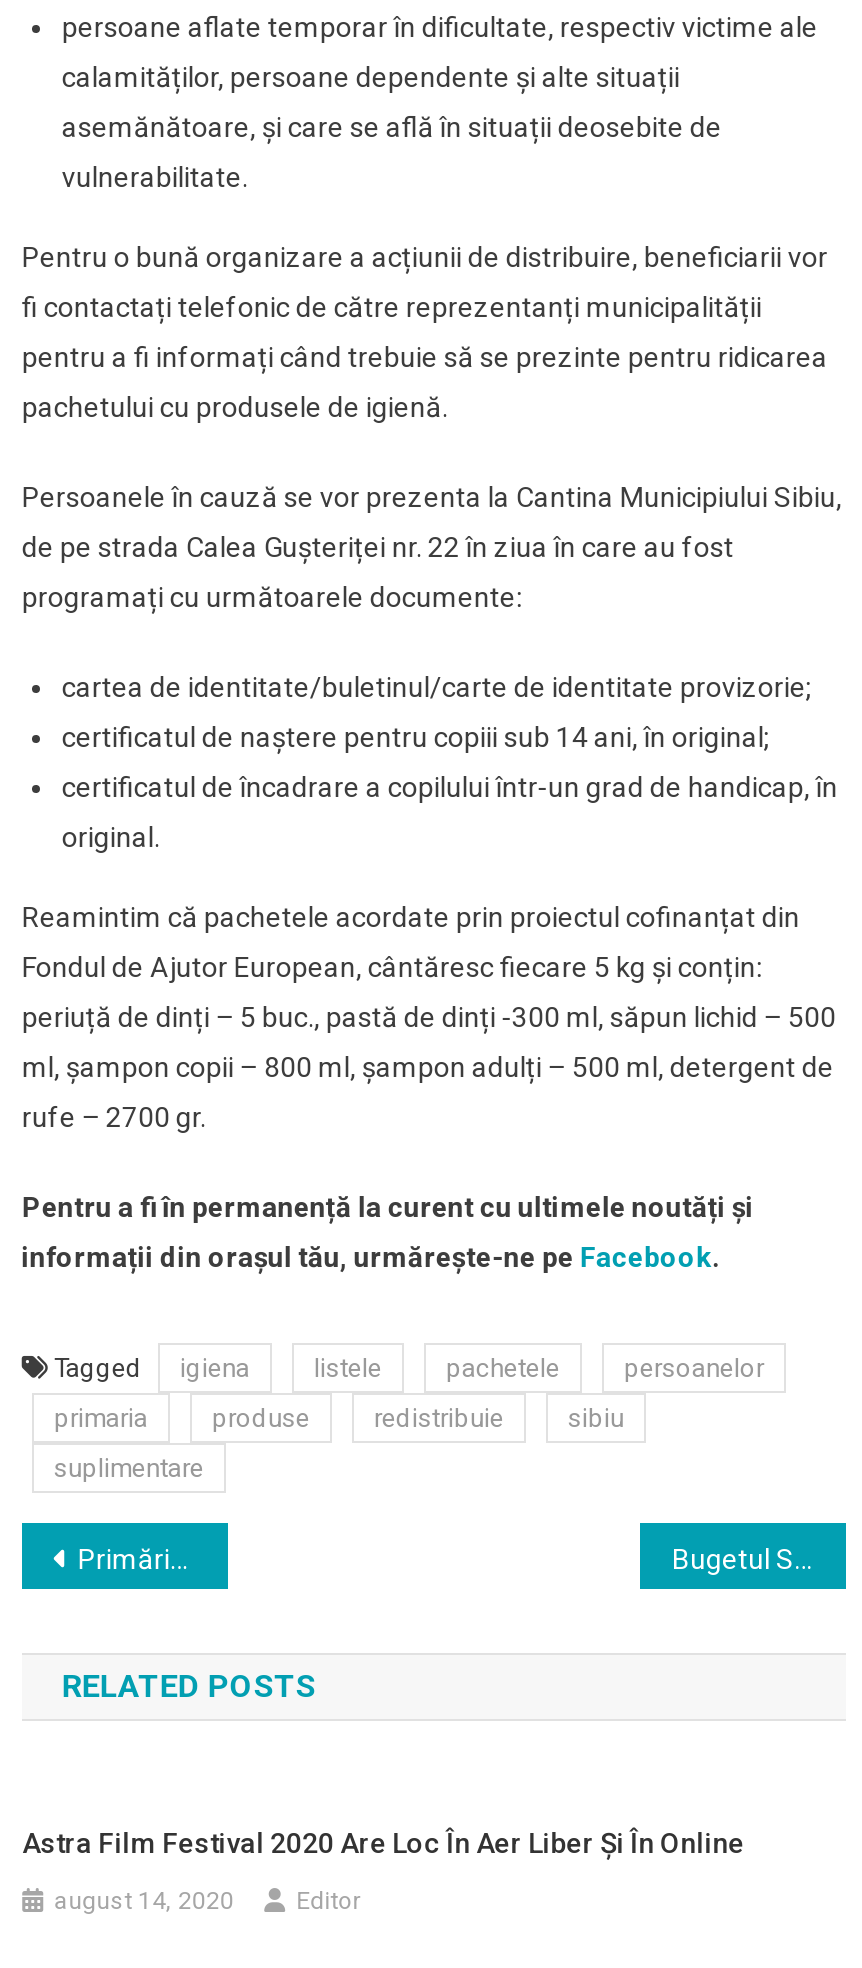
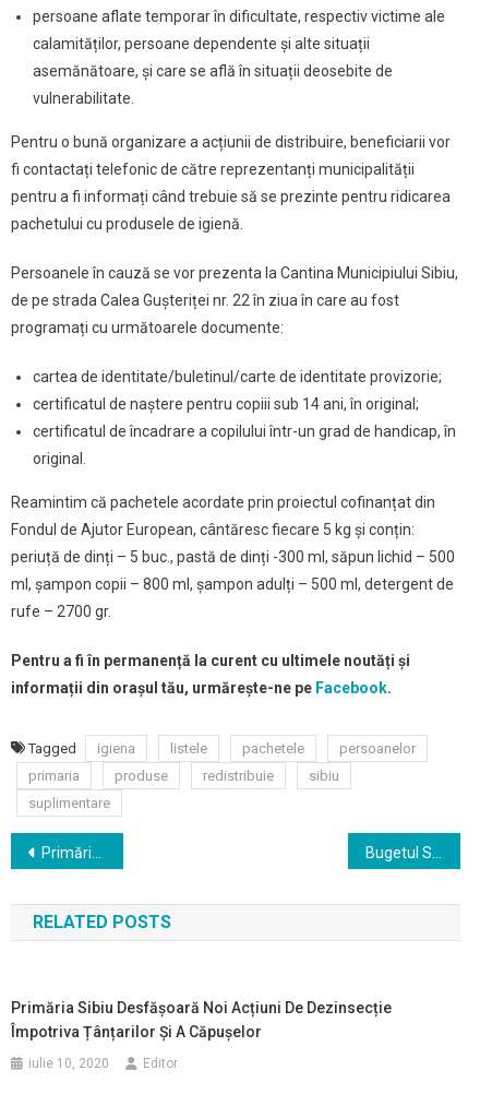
[22,1827,744,1859] Astra Film Festival 2020 Are Loc În Aer Liber Și În Online -> [11,999,392,1041] Primăria Sibiu Desfășoară Noi Acțiuni De Dezinsecție | Împotriva Țânțarilor Și A Căpușelor
[54,1887,234,1915] august 14, 2020 -> [28,1056,109,1071] iulie 10, 2020

